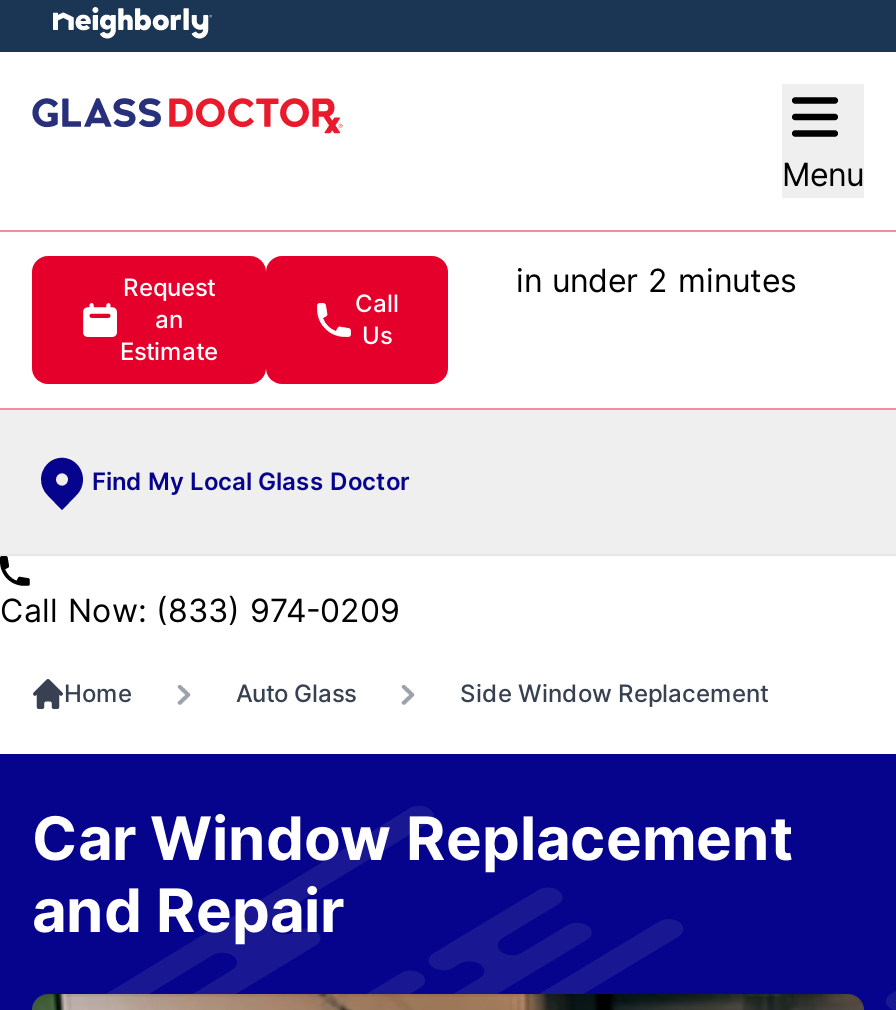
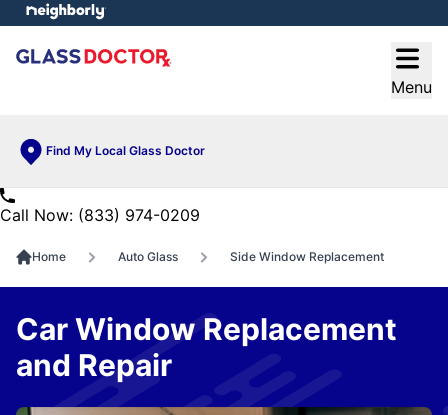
[30,254,450,386] [image] | Request | an | Estimate -> none
[516,260,796,300] in under 2 minutes -> none
[355,288,399,350] Call | Us -> none

